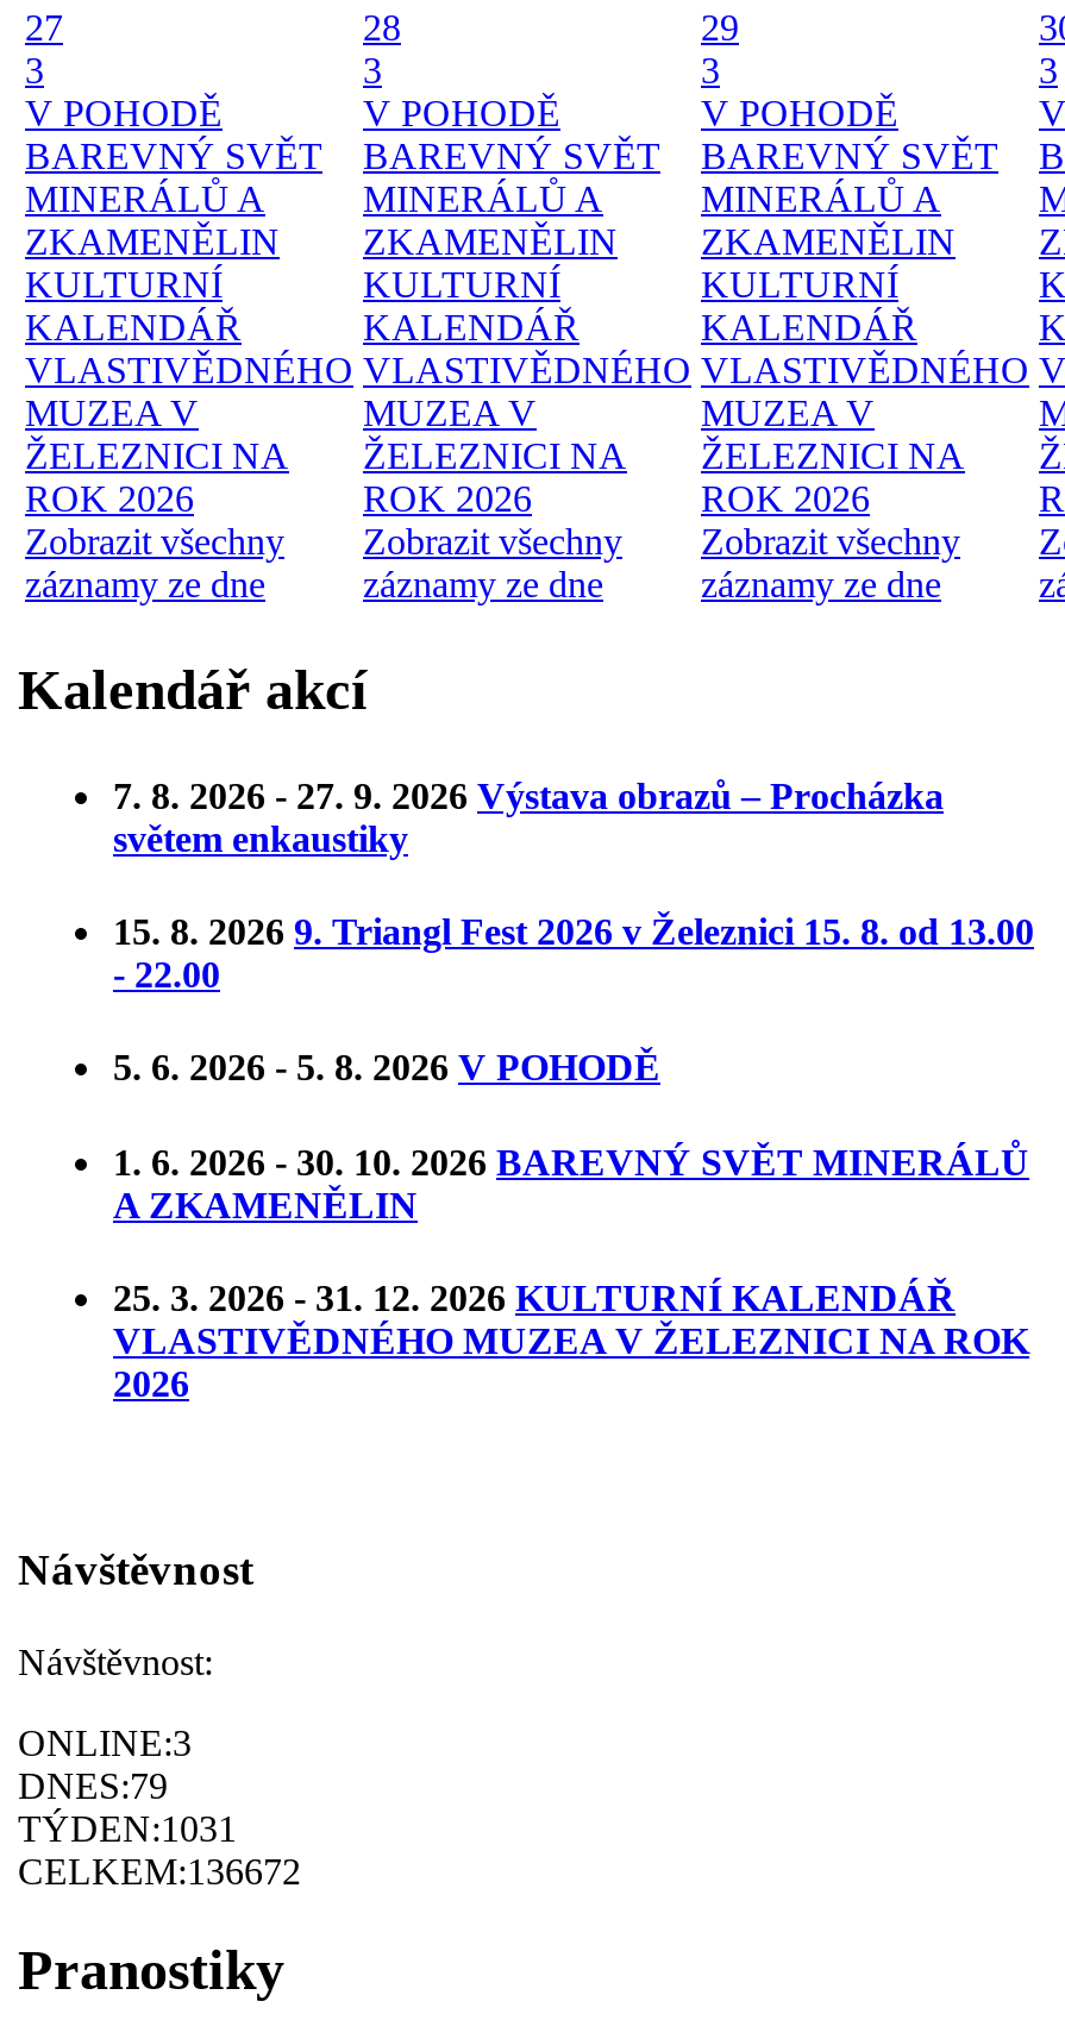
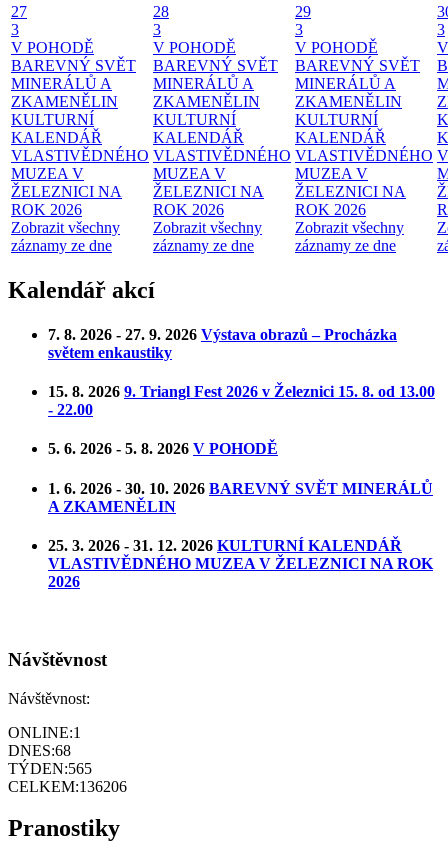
[18,1721,192,1762] ONLINE:3 -> [8,723,81,740] ONLINE:1
[18,1764,168,1805] DNES:79 -> [8,741,71,758] DNES:68
[18,1807,237,1848] TÝDEN:1031 -> [8,759,92,776] TÝDEN:565
[18,1850,301,1890] CELKEM:136672 -> [8,777,127,794] CELKEM:136206

